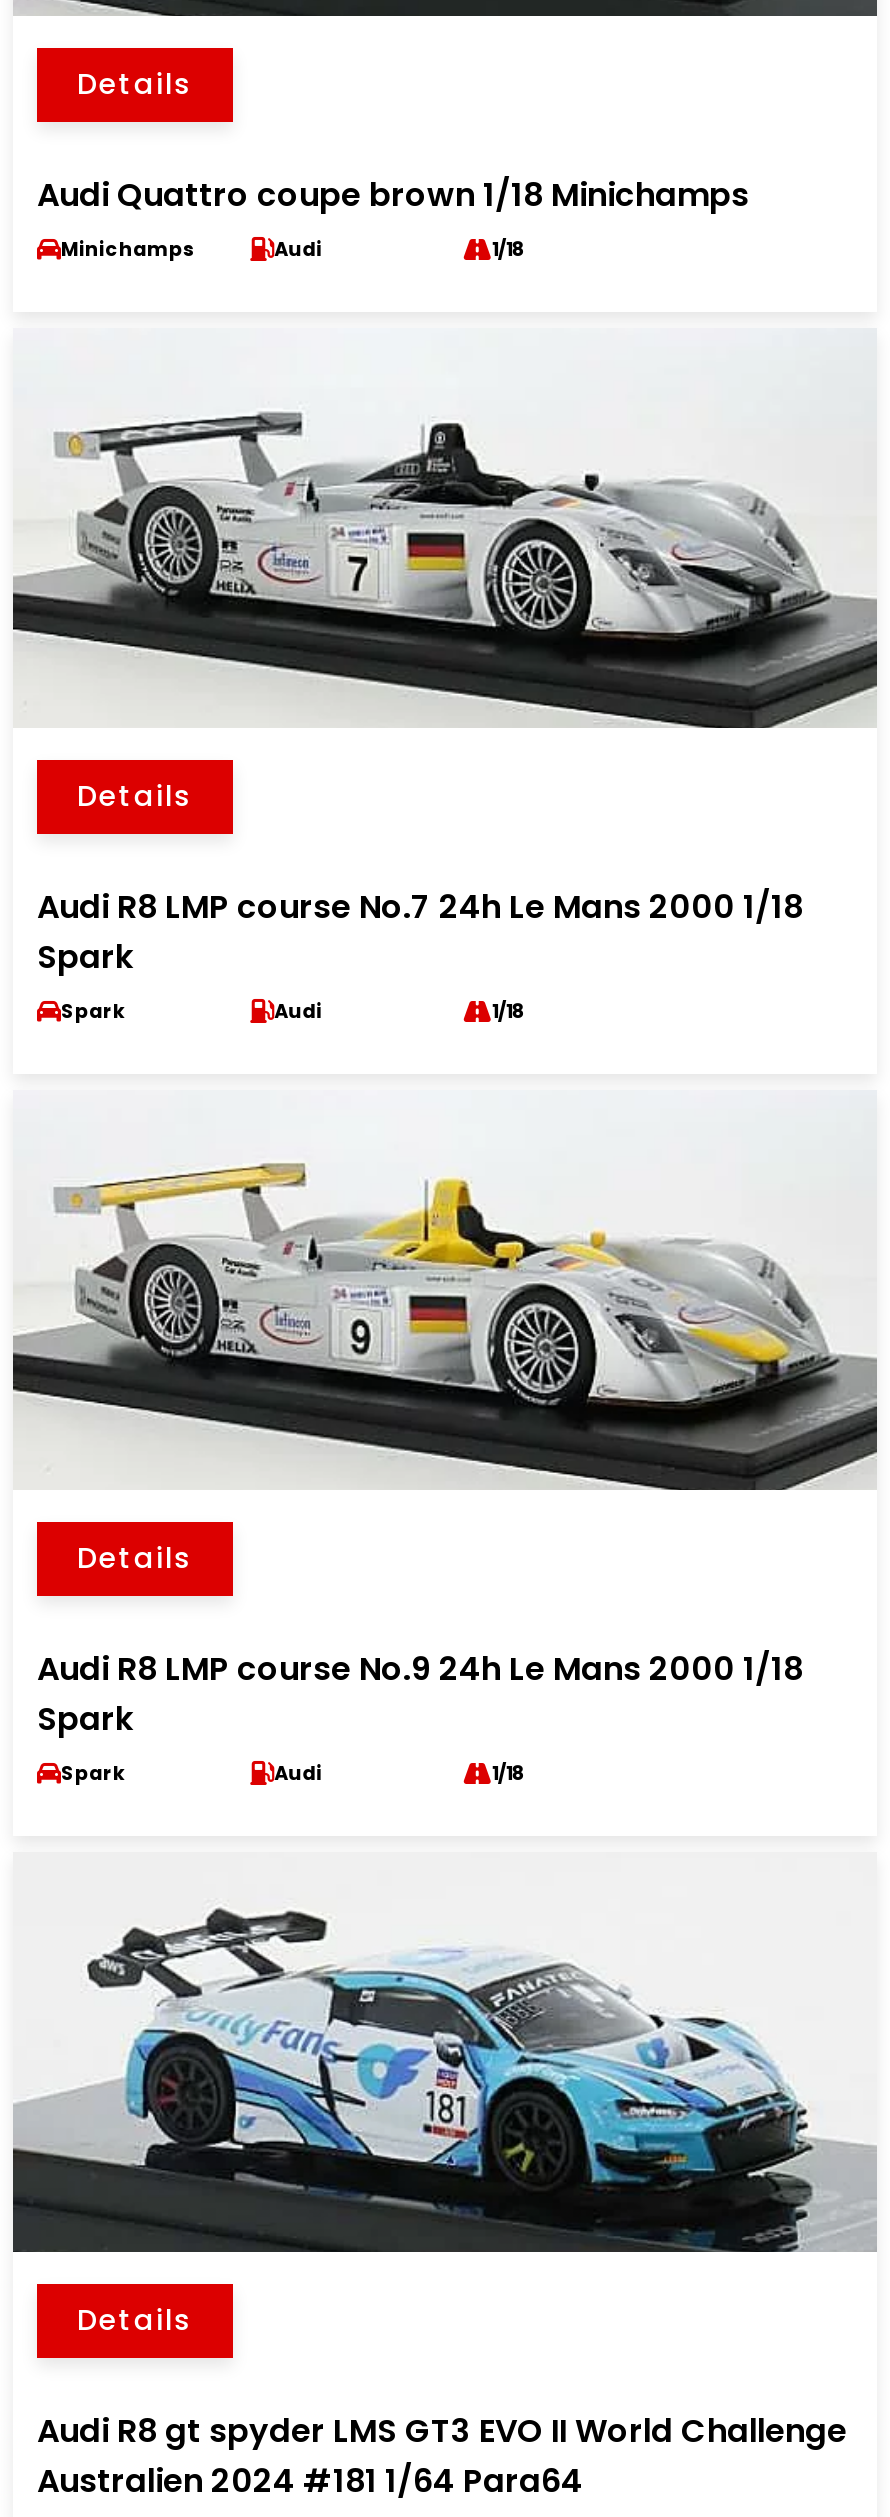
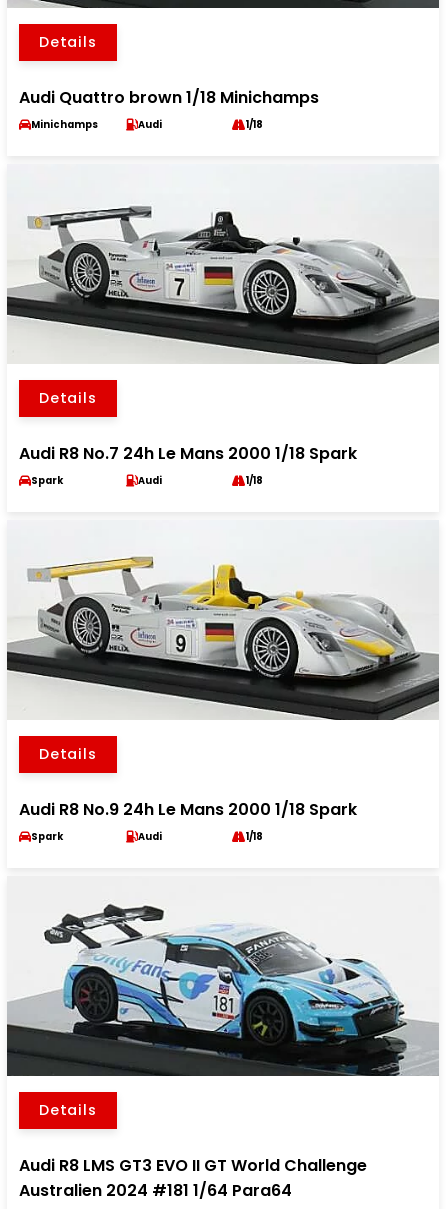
[37,172,749,218] Audi Quattro coupe brown 1/18 Minichamps -> [19,86,319,109] Audi Quattro brown 1/18 Minichamps
[37,884,803,980] Audi R8 LMP course No.7 24h Le Mans 2000 1/18 | Spark -> [19,442,357,465] Audi R8 No.7 24h Le Mans 2000 1/18 Spark
[37,1646,803,1742] Audi R8 LMP course No.9 24h Le Mans 2000 1/18 | Spark -> [19,798,357,821] Audi R8 No.9 24h Le Mans 2000 1/18 Spark
[37,2408,847,2454] Audi R8 gt spyder LMS GT3 EVO II World Challenge -> [19,1154,367,1177] Audi R8 LMS GT3 EVO II GT World Challenge

